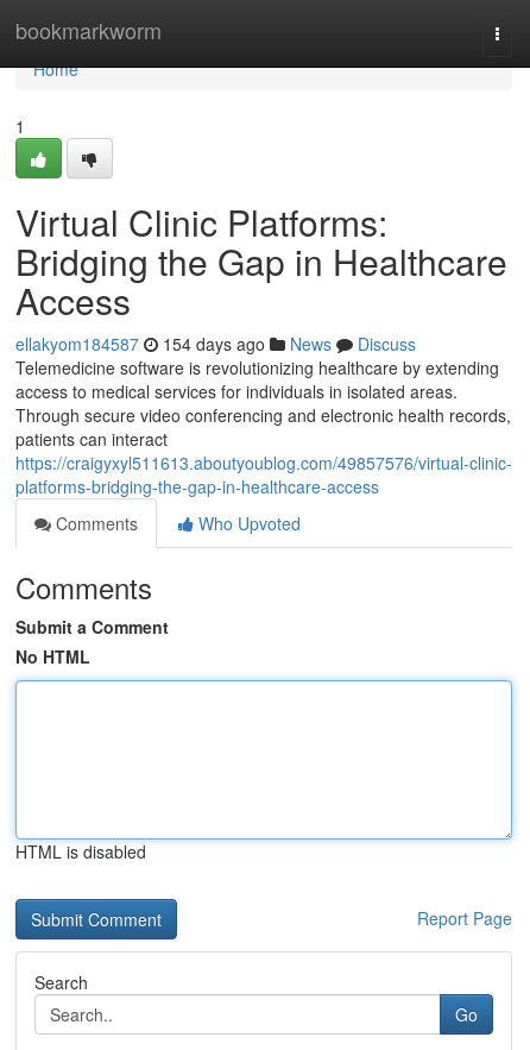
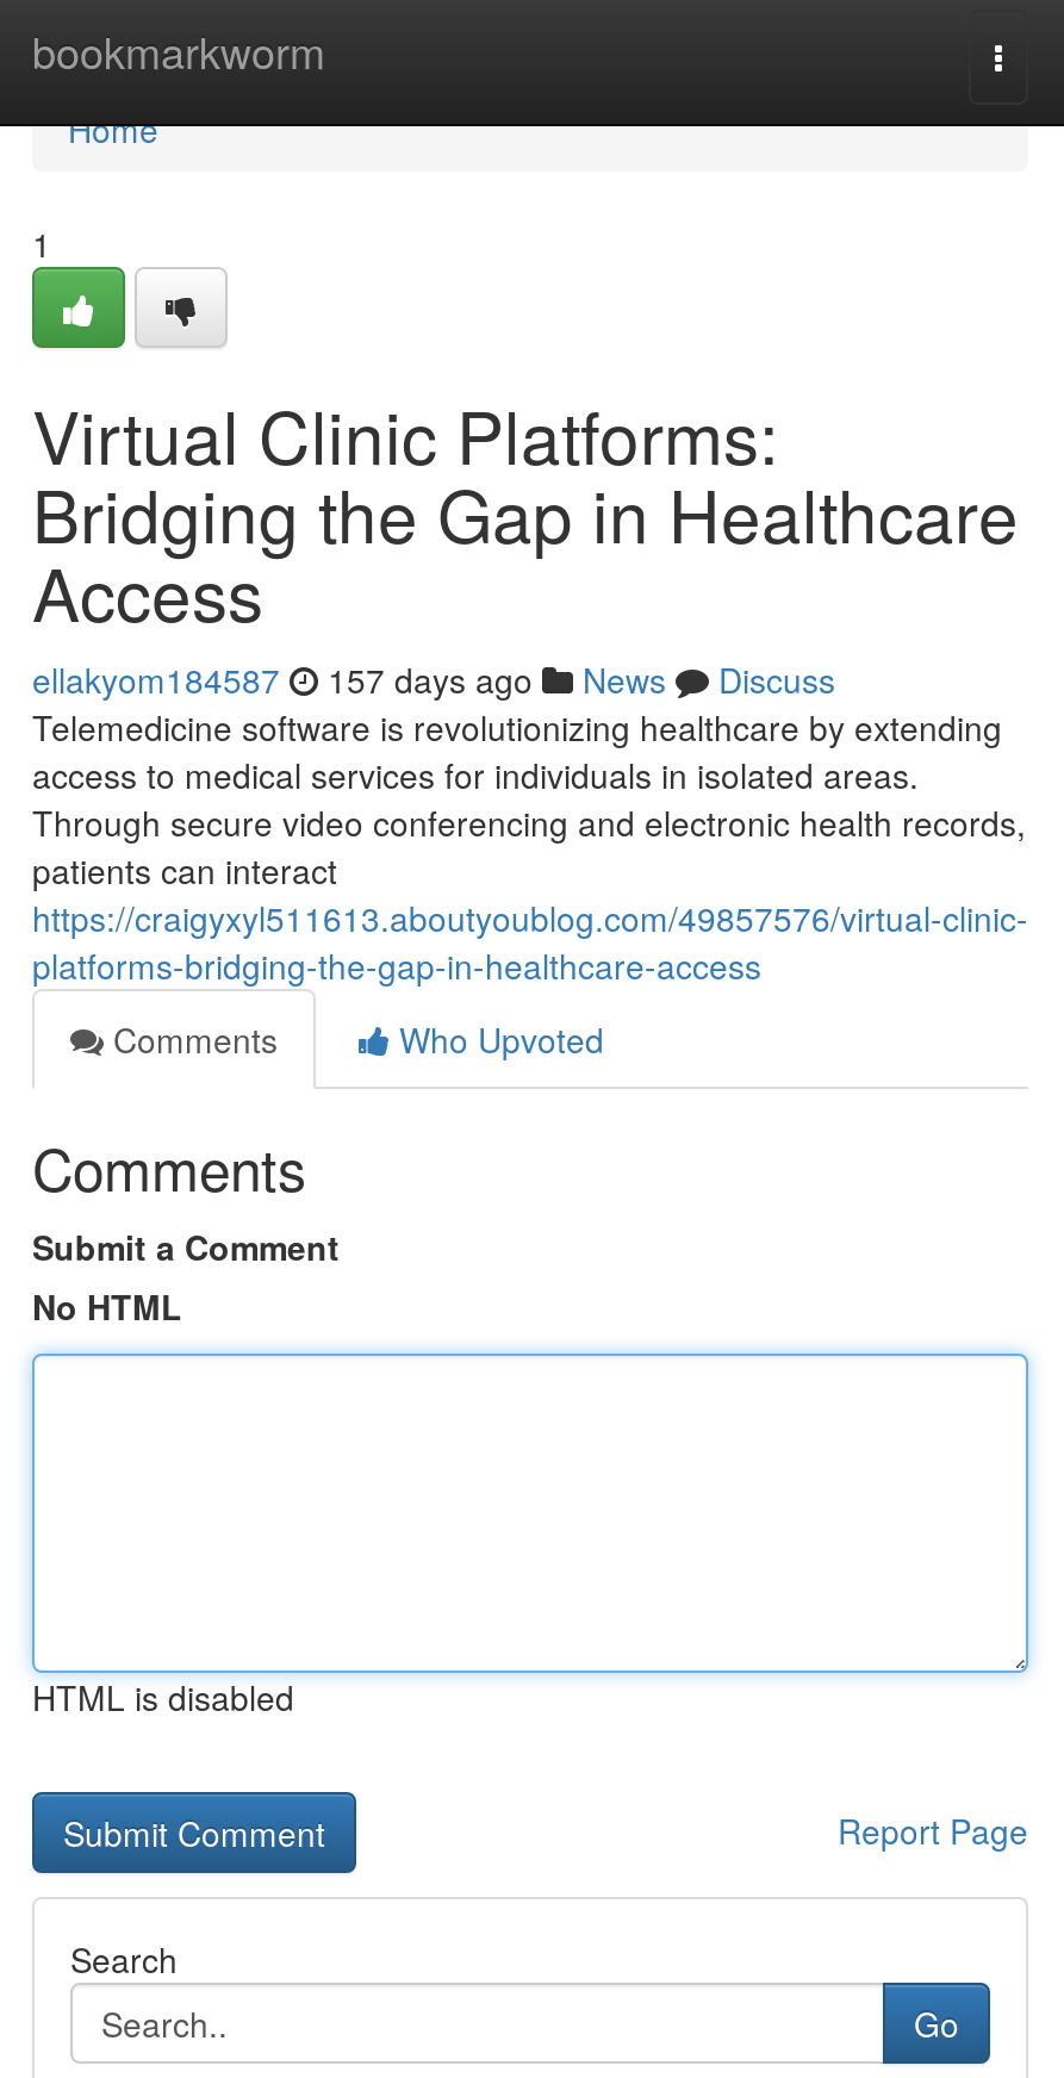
[15,332,416,356] ellakyom184587 154 days ago News Discuss -> [32,655,835,703] ellakyom184587 157 days ago News Discuss

